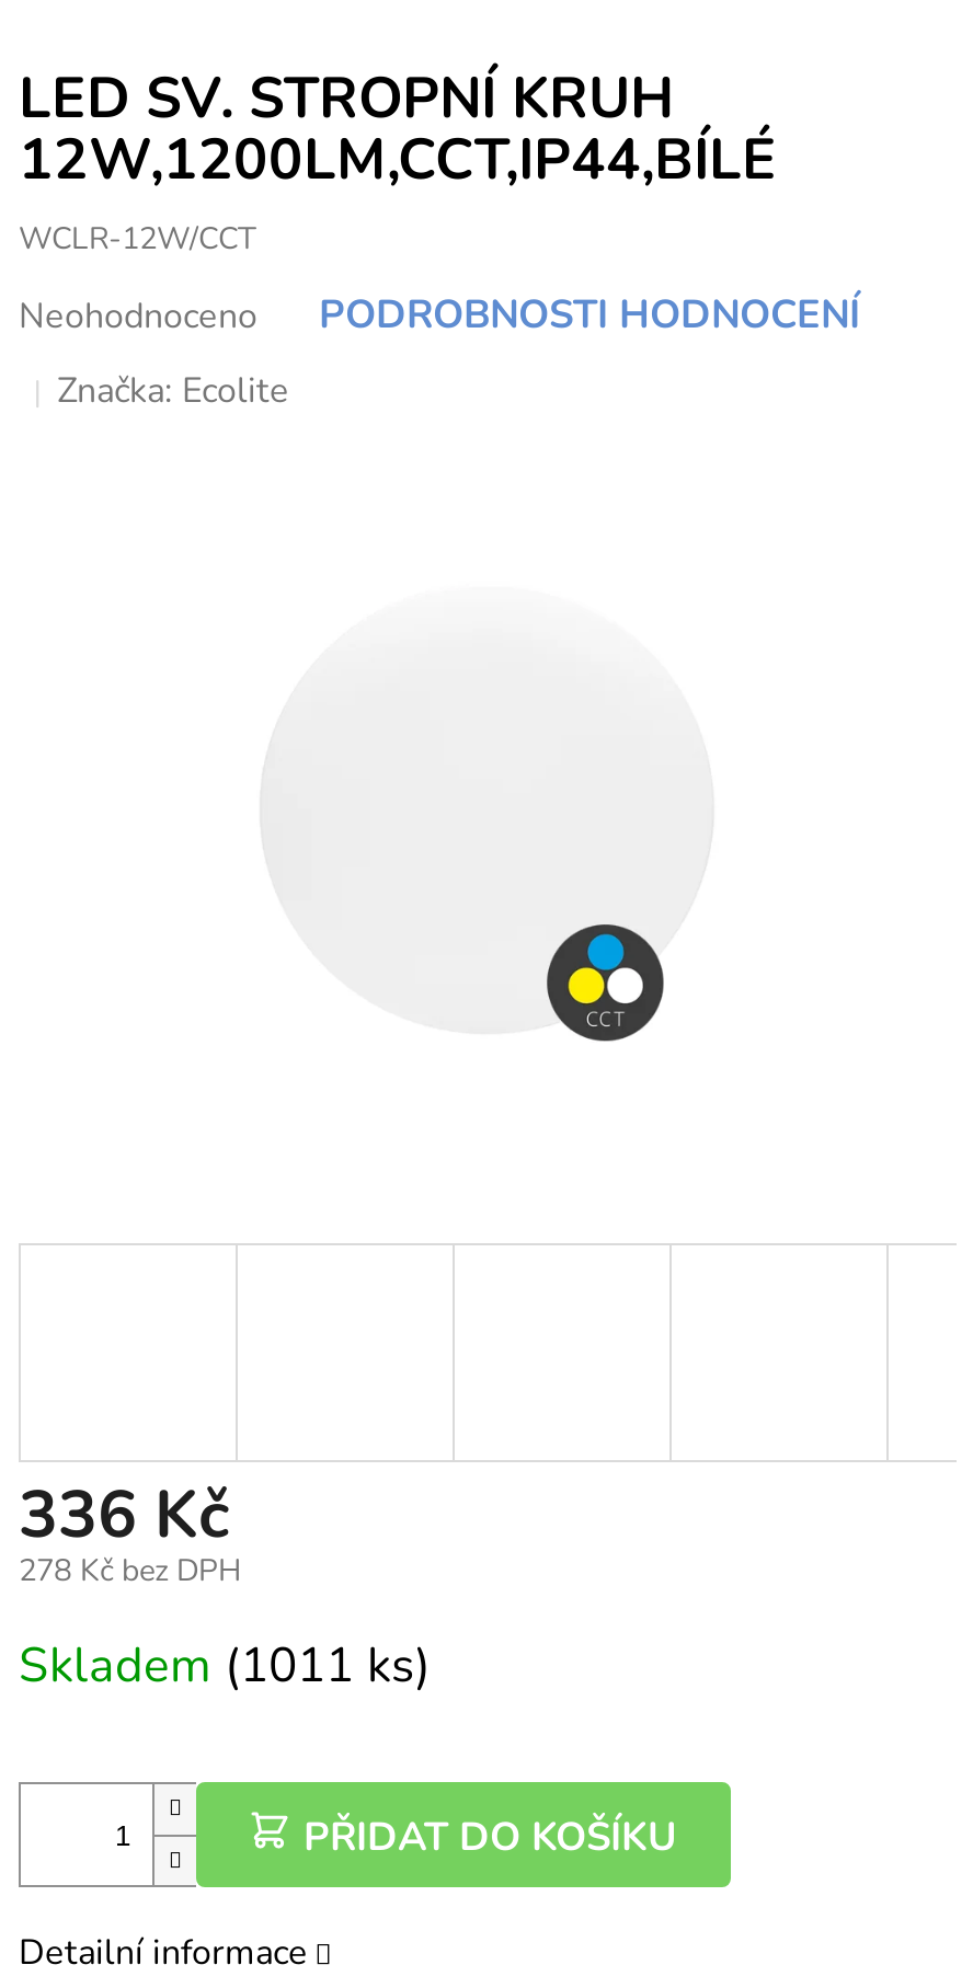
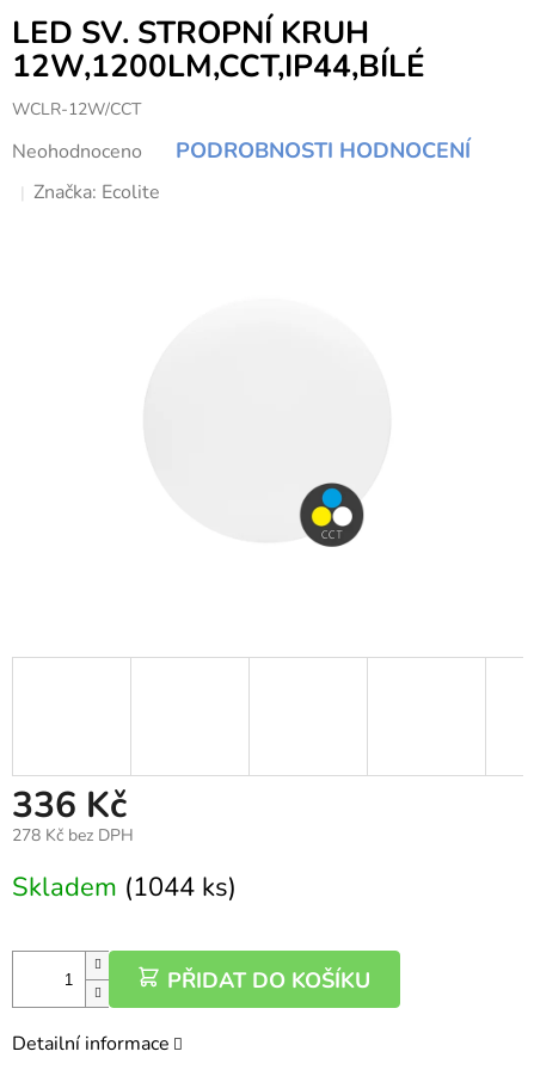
[19,1634,431,1699] Skladem (1011 ks) -> [12,870,237,906] Skladem (1044 ks)

